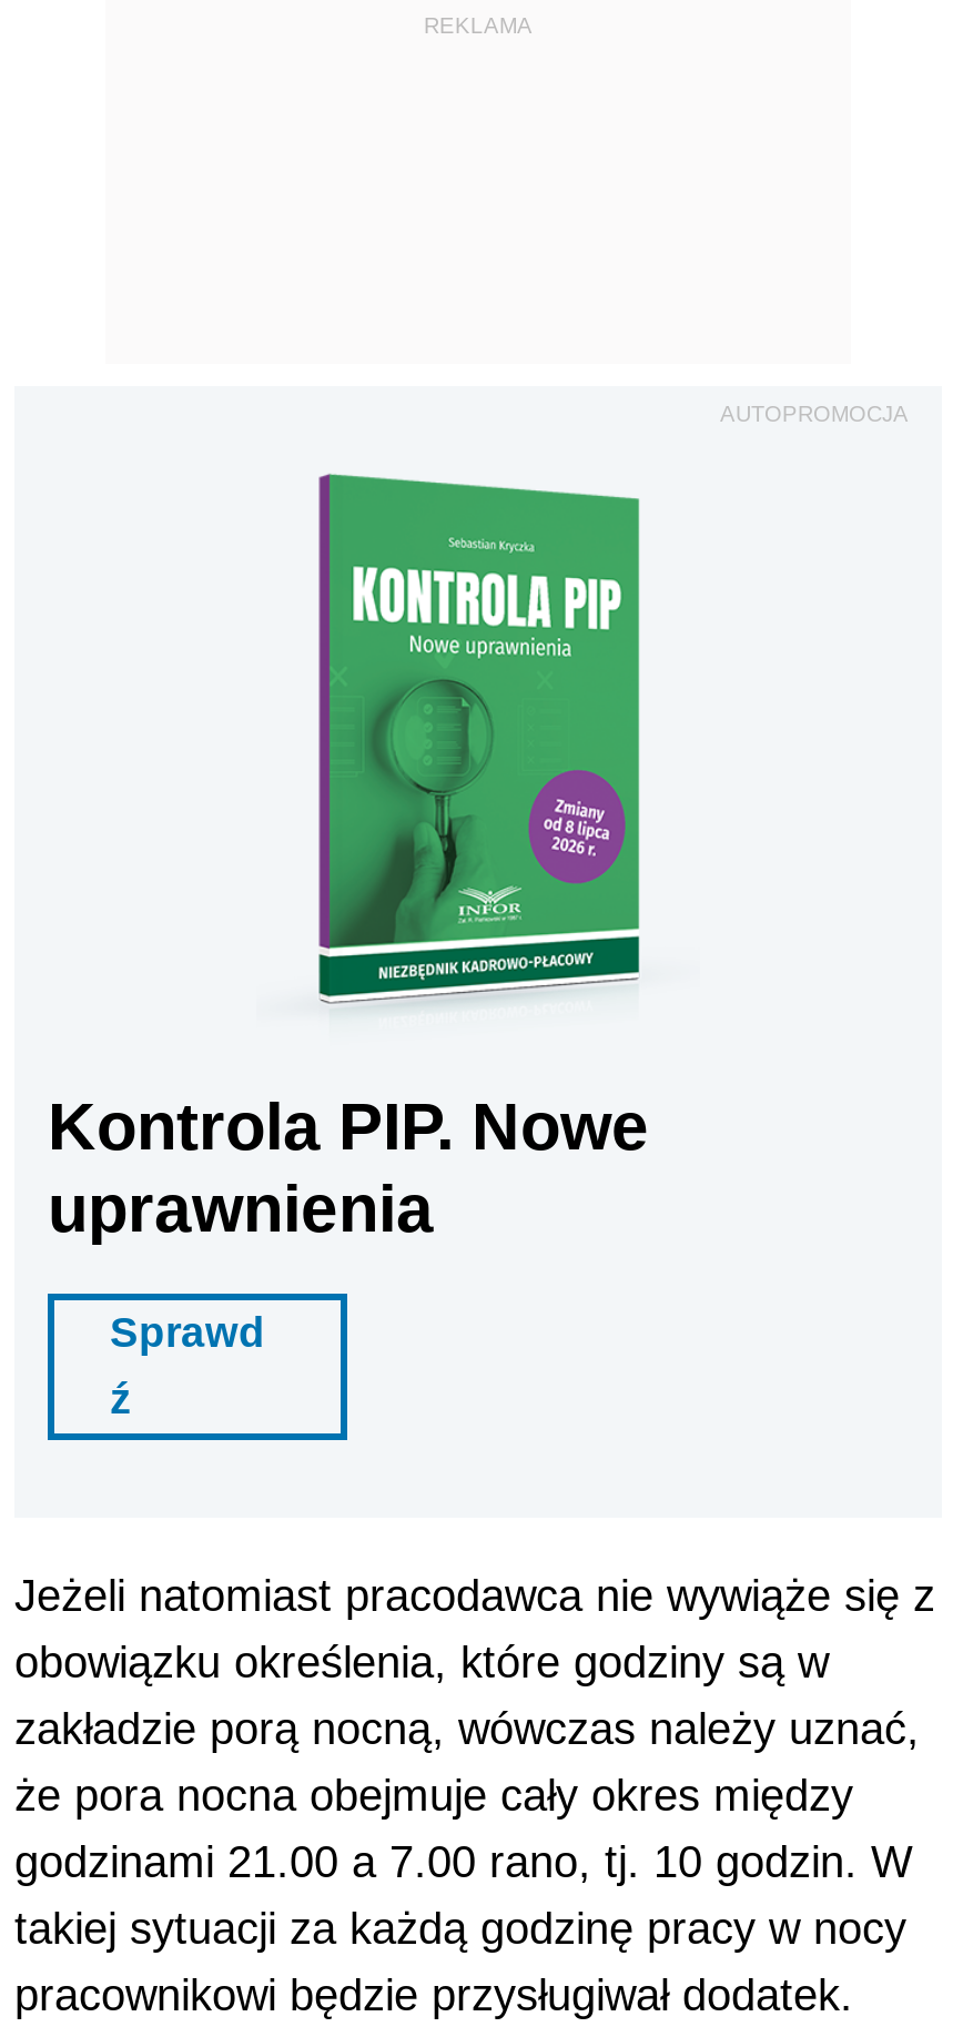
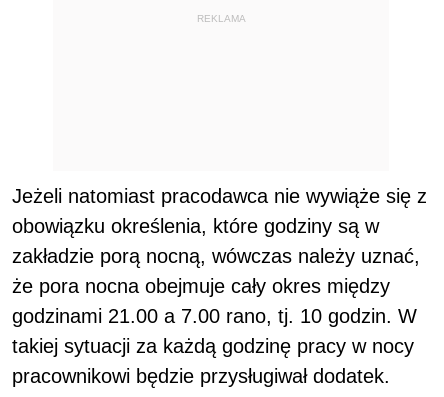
[720,402,909,426] AUTOPROMOCJA -> none
[48,473,649,1423] [image] | Kontrola PIP. Nowe | uprawnienia | Sprawd | ź -> none

